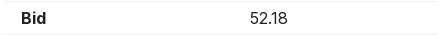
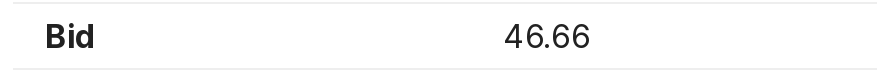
[250,8,288,28] 52.18 -> [503,16,591,56] 46.66

